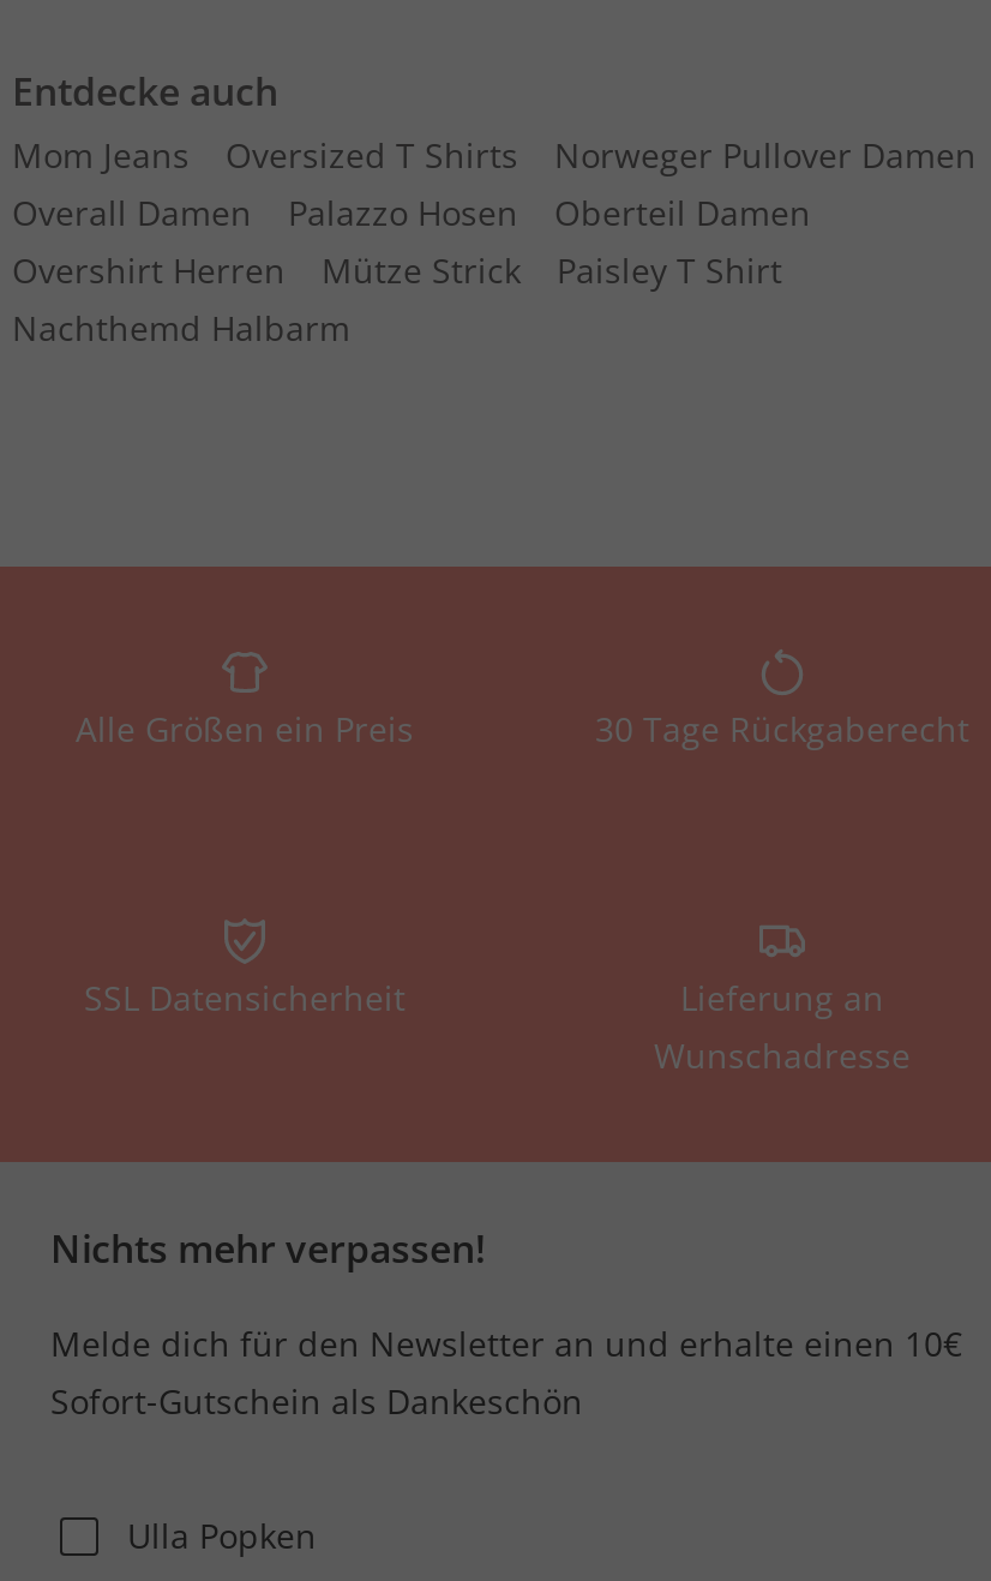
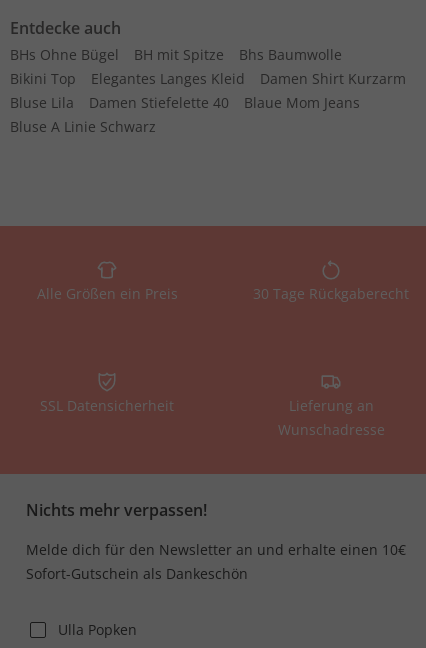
[12,132,977,351] Mom Jeans | Oversized T Shirts | Norweger Pullover Damen | Overall Damen | Palazzo Hosen | Oberteil Damen | Overshirt Herren | Mütze Strick | Paisley T Shirt | Nachthemd Halbarm -> [10,45,406,136] BHs Ohne Bügel | BH mit Spitze | Bhs Baumwolle | Bikini Top | Elegantes Langes Kleid | Damen Shirt Kurzarm | Bluse Lila | Damen Stiefelette 40 | Blaue Mom Jeans | Bluse A Linie Schwarz

